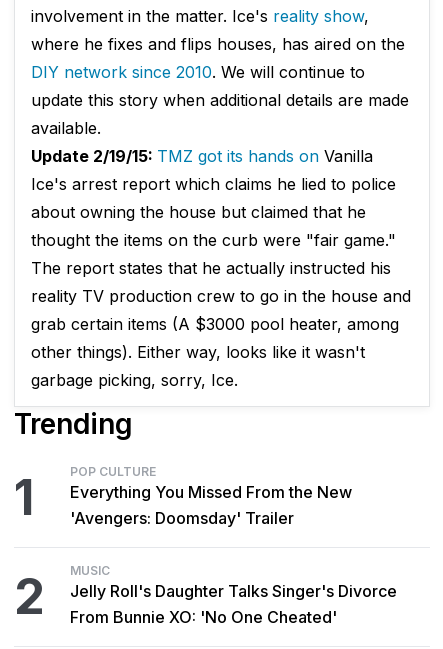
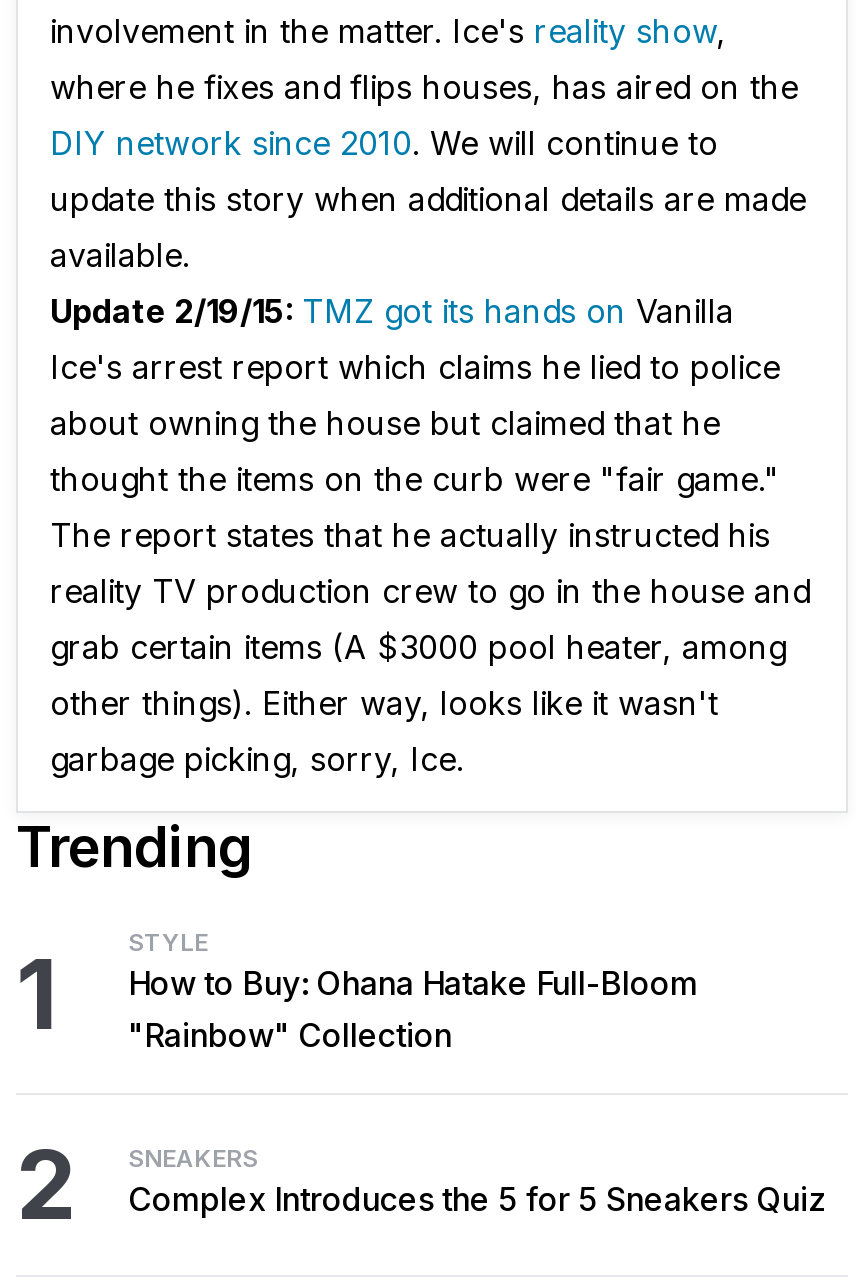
[70,464,352,528] POP CULTURE | Everything You Missed From the New | 'Avengers: Doomsday' Trailer -> [128,927,698,1055] STYLE | How to Buy: Ohana Hatake Full-Bloom | "Rainbow" Collection
[70,563,397,627] MUSIC | Jelly Roll's Daughter Talks Singer's Divorce | From Bunnie XO: 'No One Cheated' -> [128,1143,826,1219] SNEAKERS | Complex Introduces the 5 for 5 Sneakers Quiz

